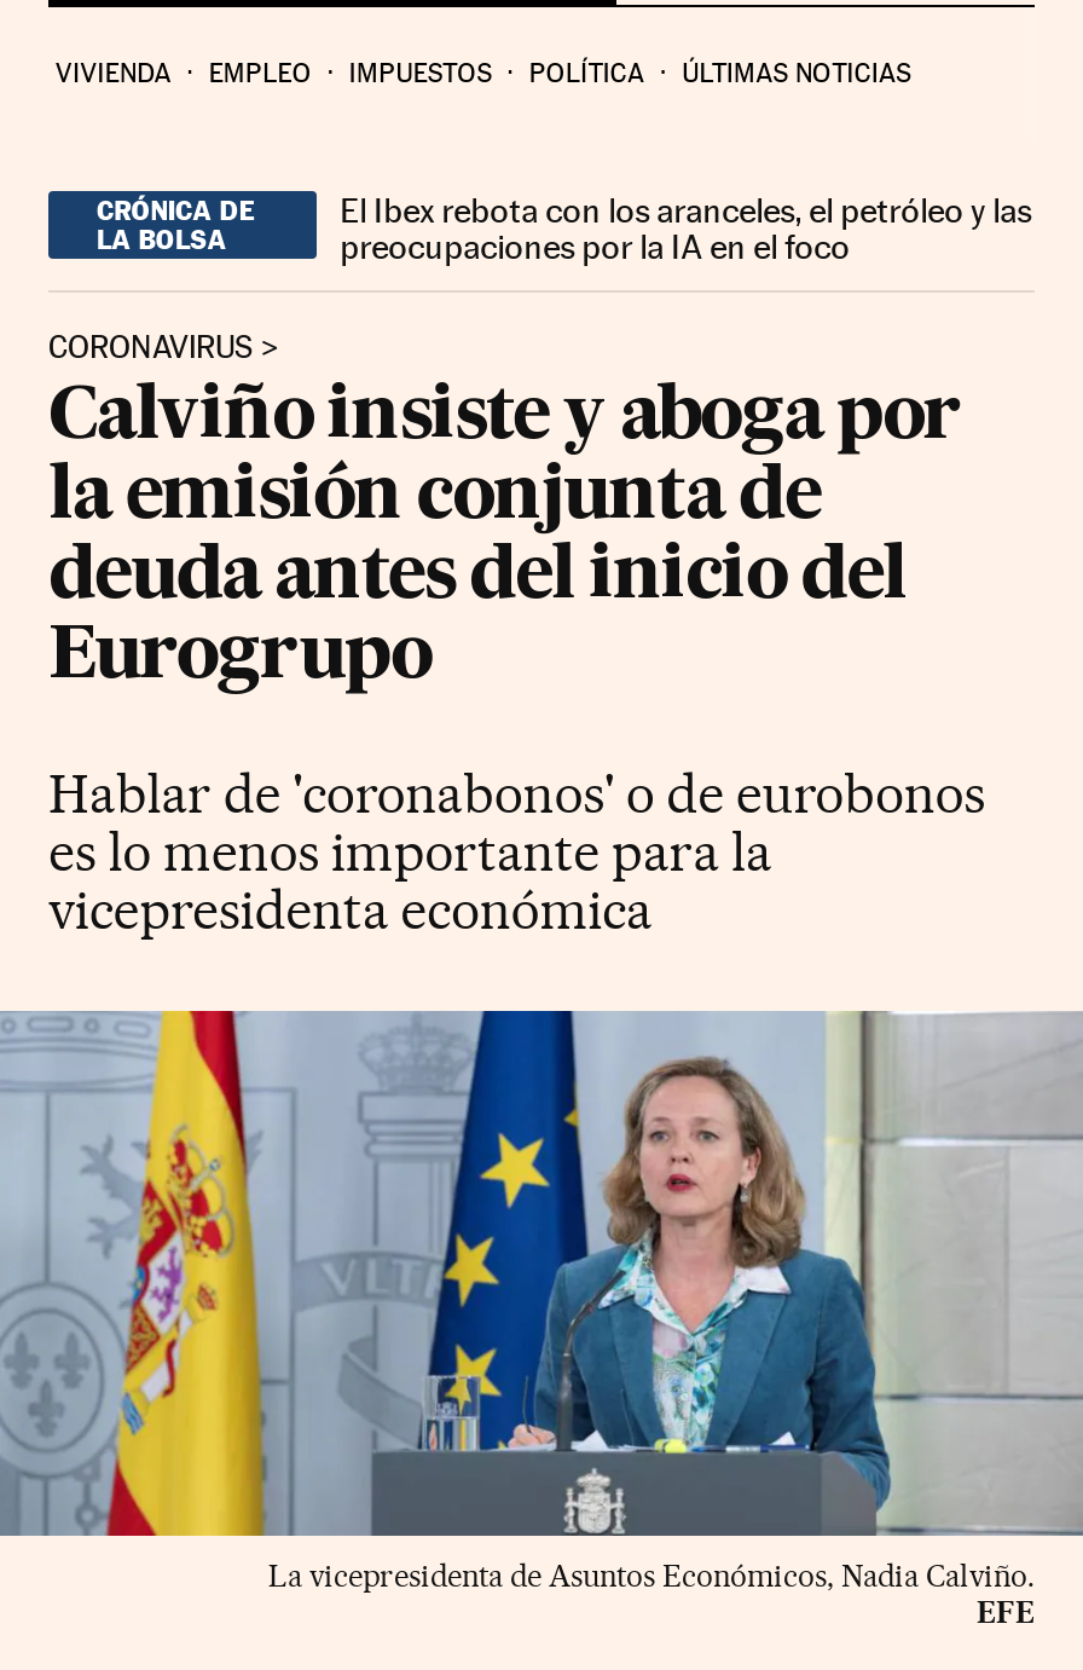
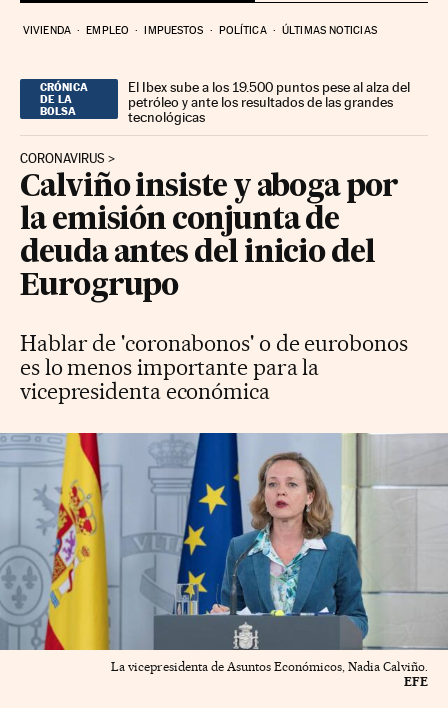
[340,190,1031,265] El Ibex rebota con los aranceles, el petróleo y las | preocupaciones por la IA en el foco -> [128,79,410,125] El Ibex sube a los 19.500 puntos pese al alza del | petróleo y ante los resultados de las grandes | tecnológicas

